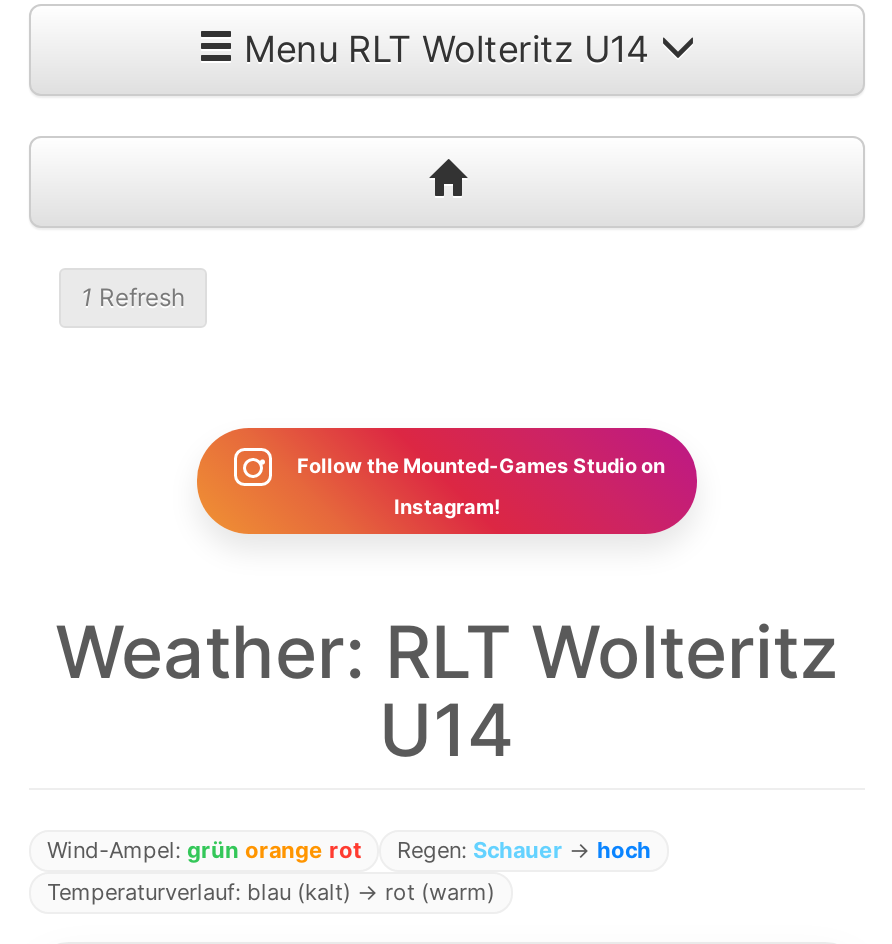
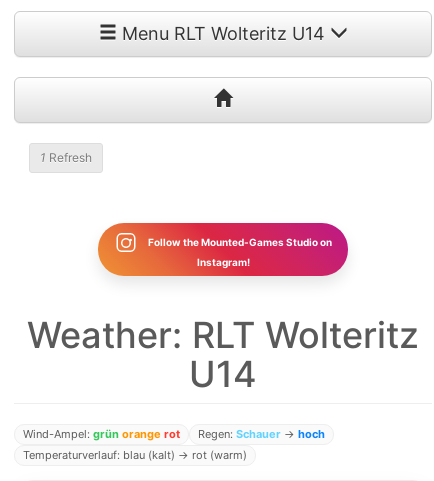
[105,282,197,312] Refresh -> [40,150,92,165] 1 Refresh

